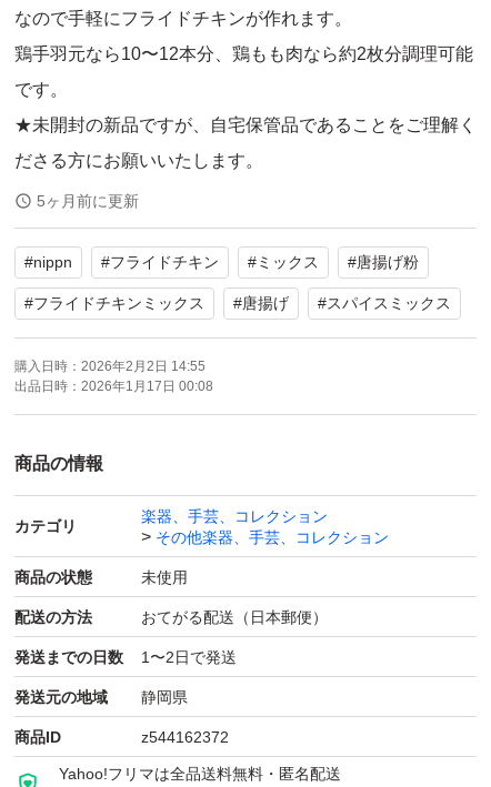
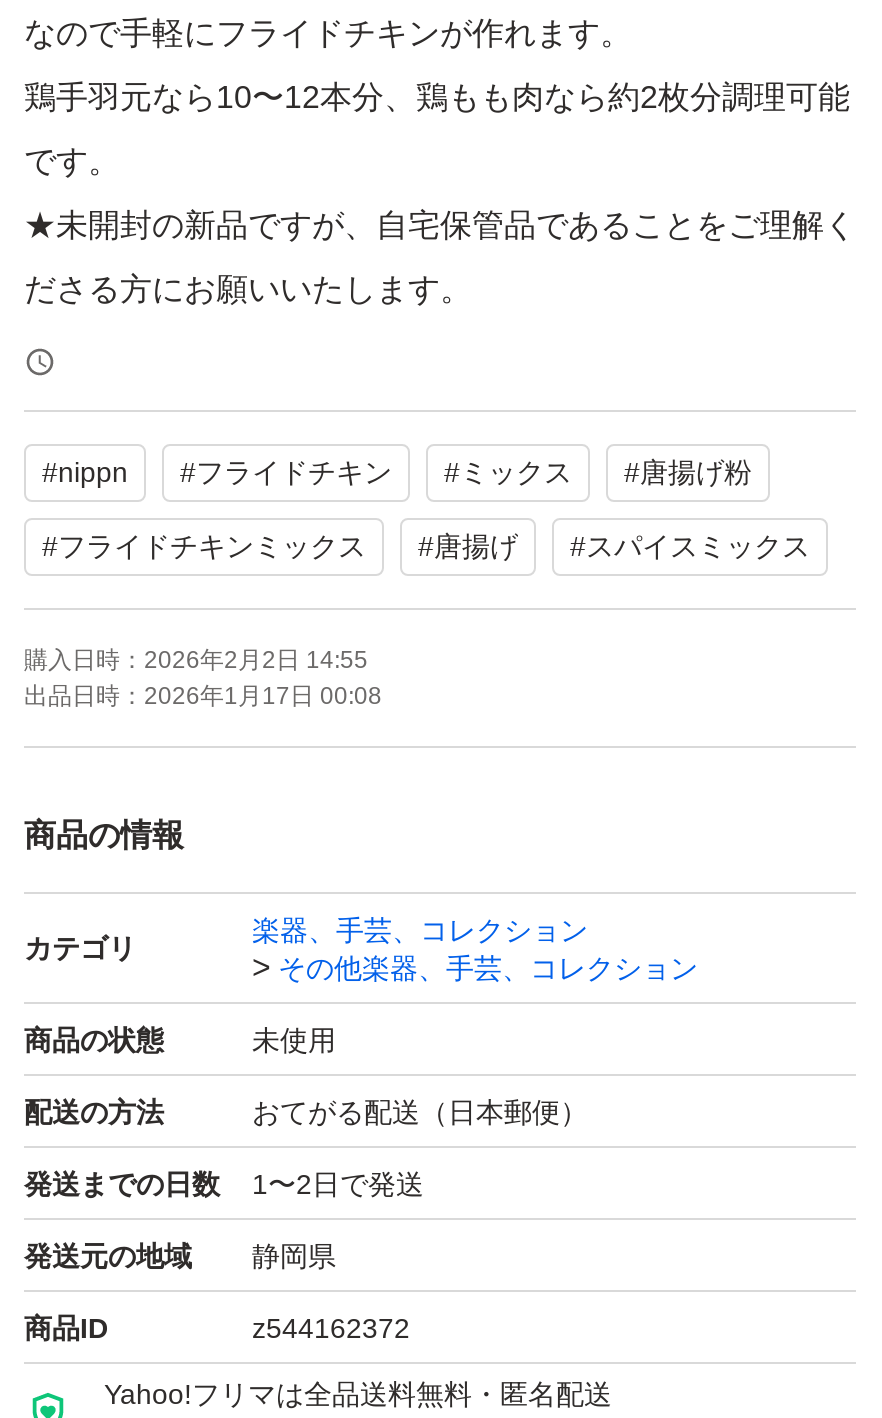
[37,192,139,210] 5ヶ月前に更新 -> none

